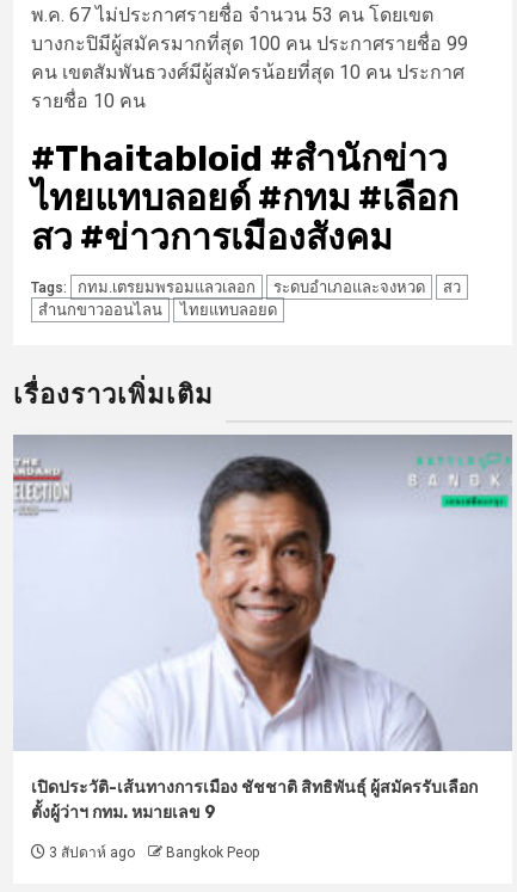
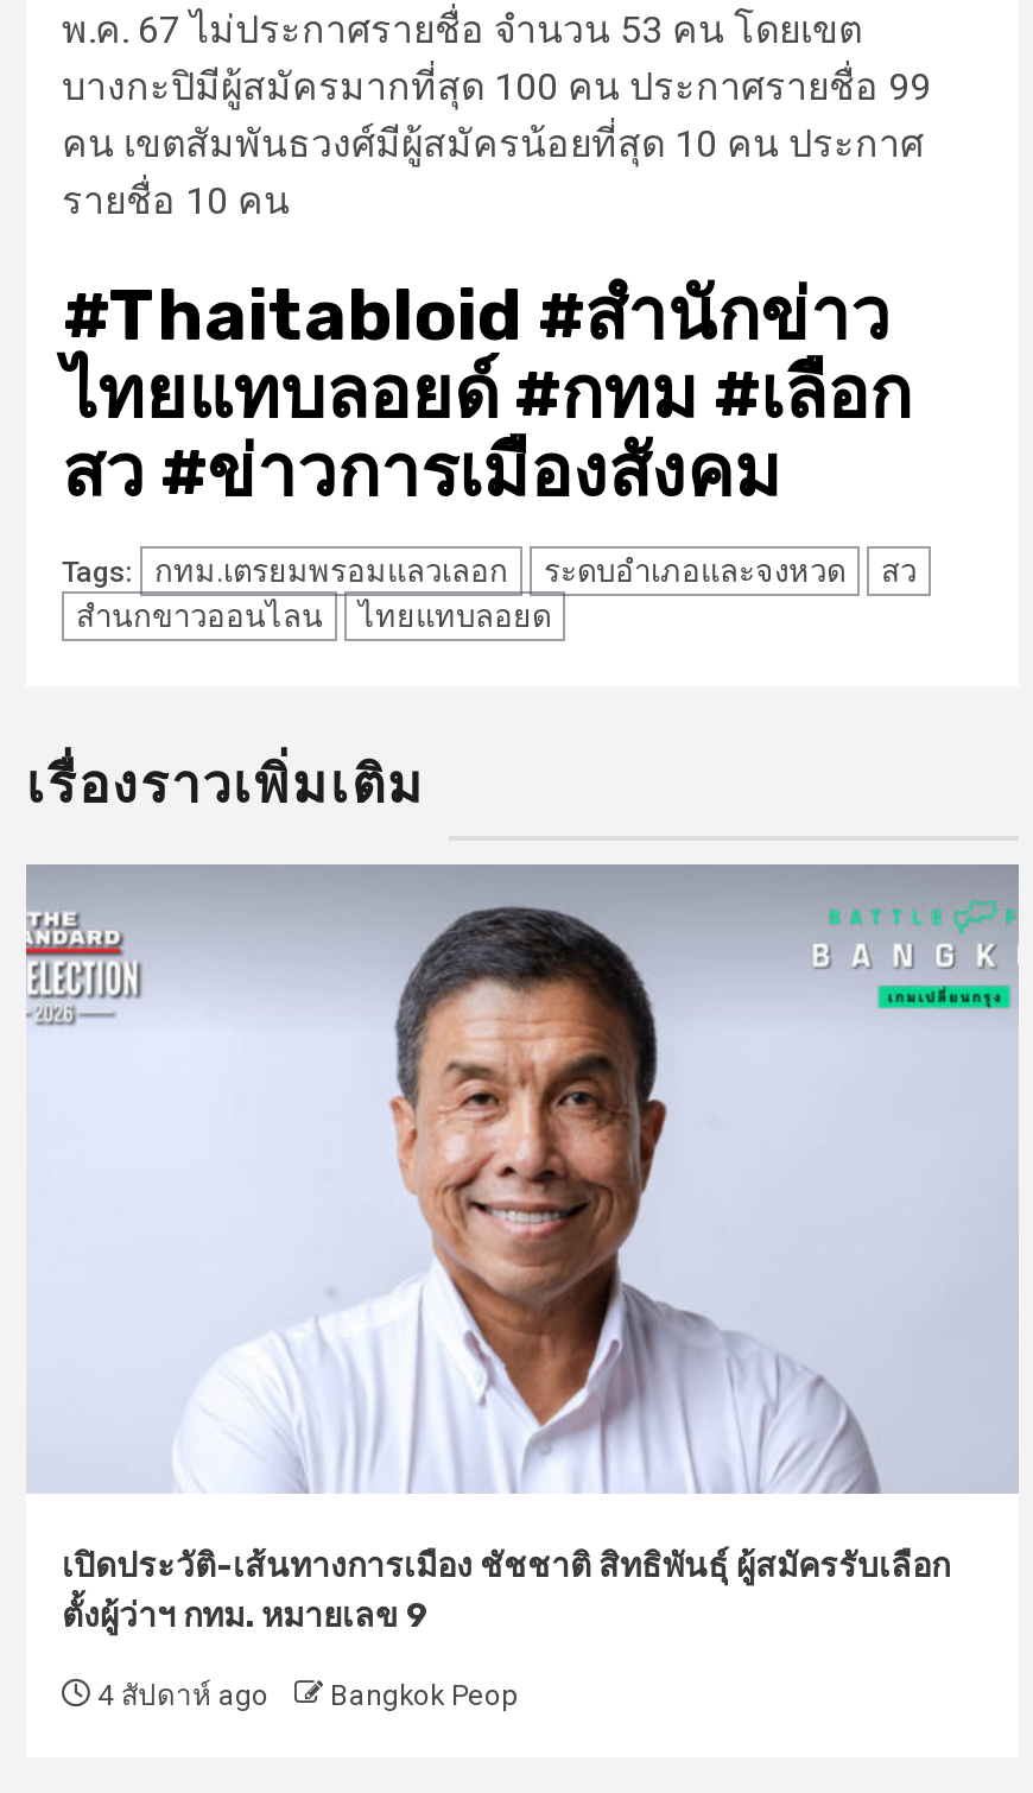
[45,844,135,861] 3 สัปดาห์ ago -> [90,1679,268,1712] 4 สัปดาห์ ago

